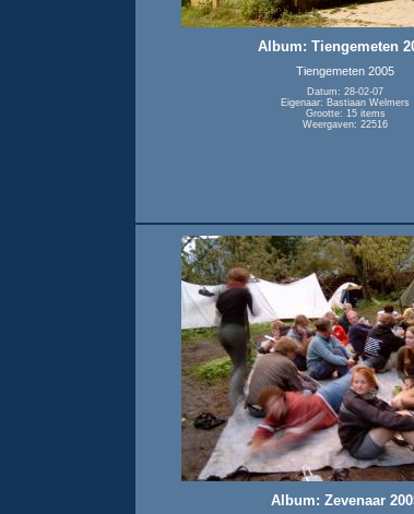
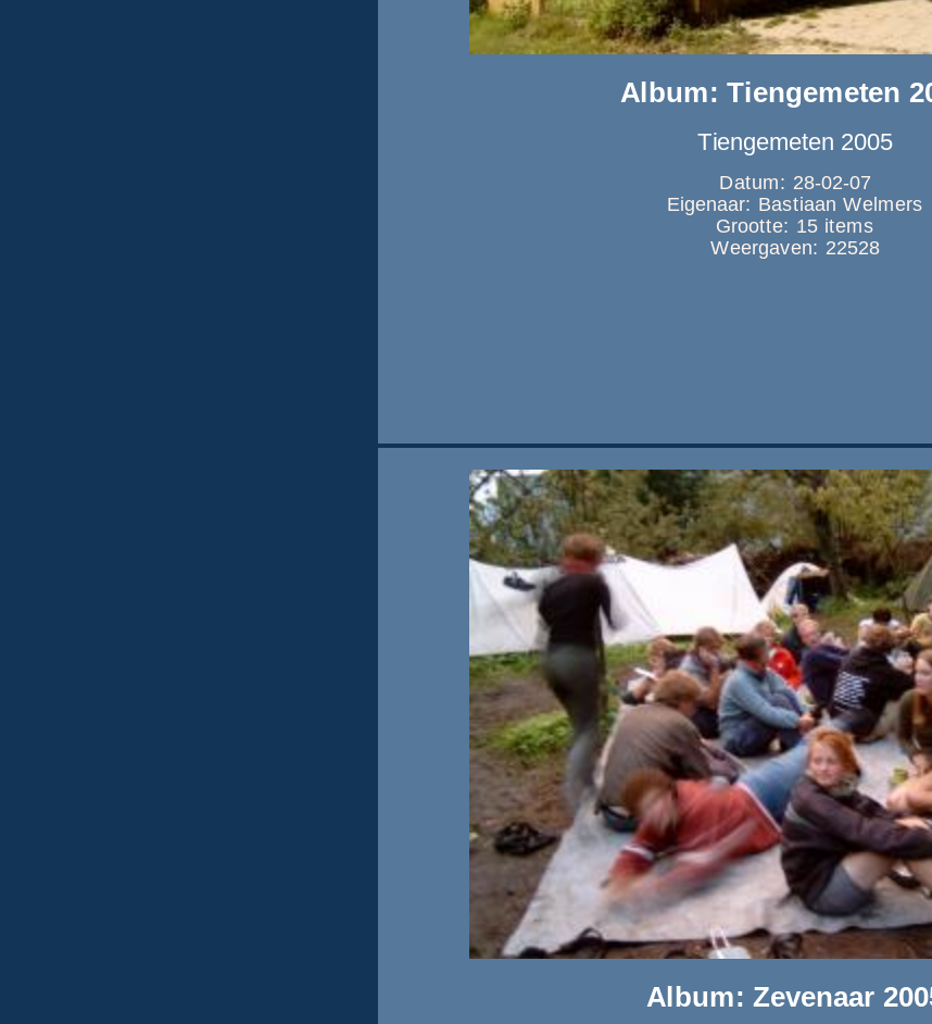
[303,119,388,130] Weergaven: 22516 -> [710,238,880,259] Weergaven: 22528

